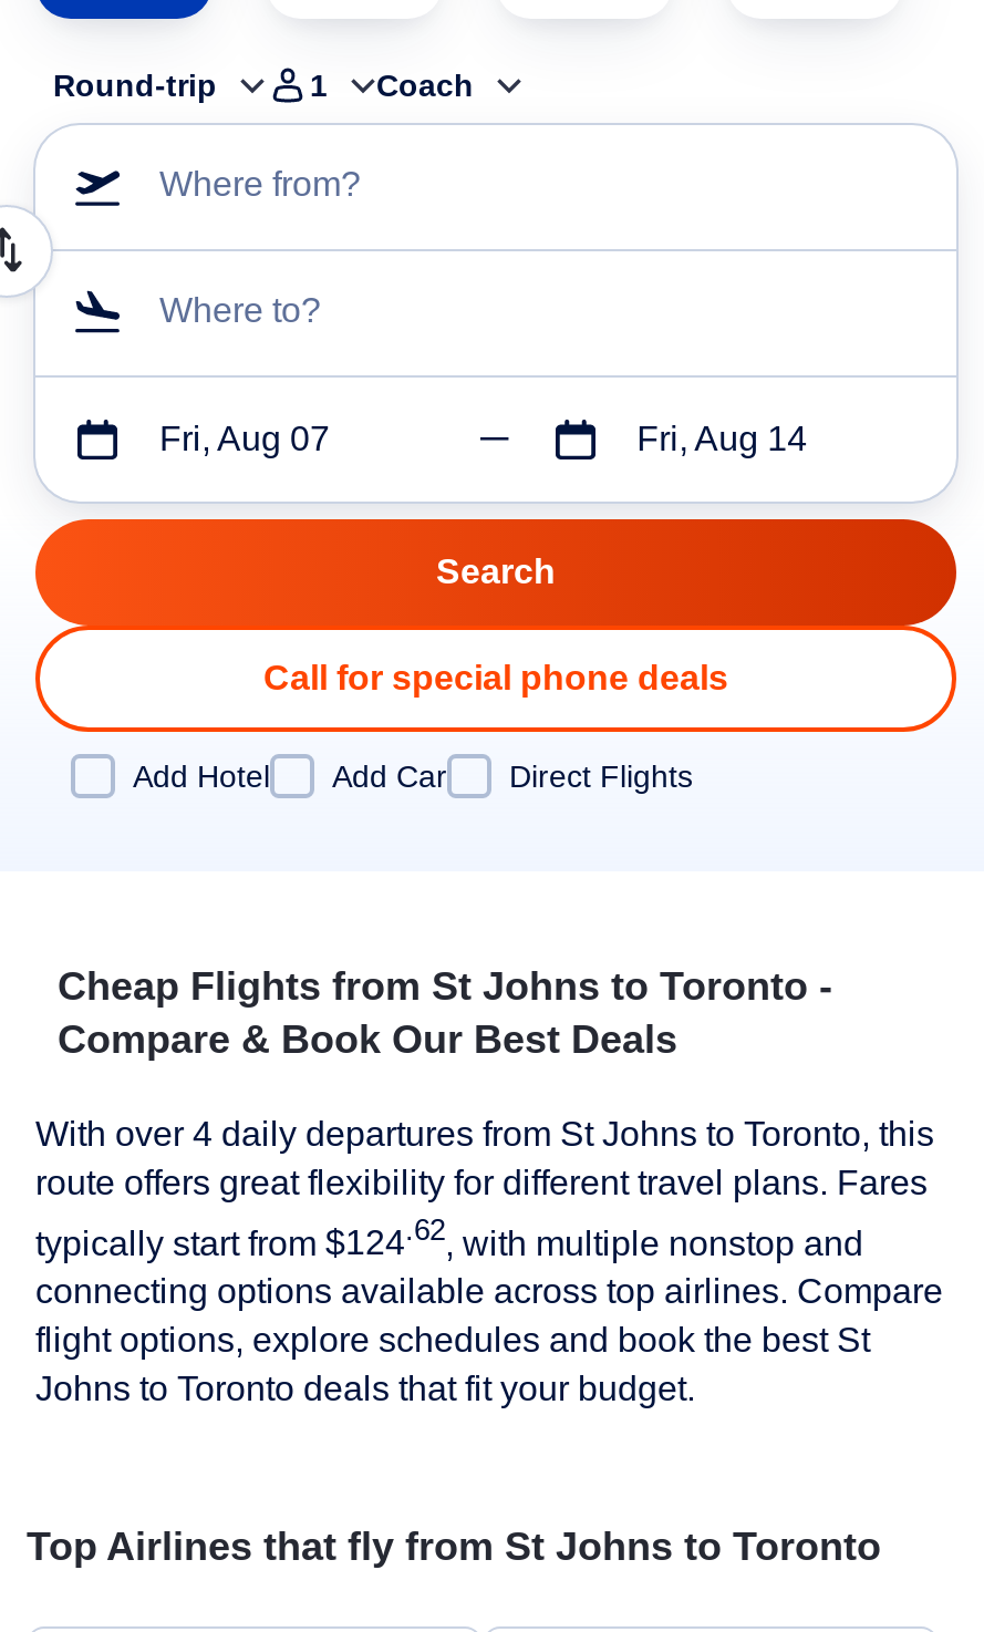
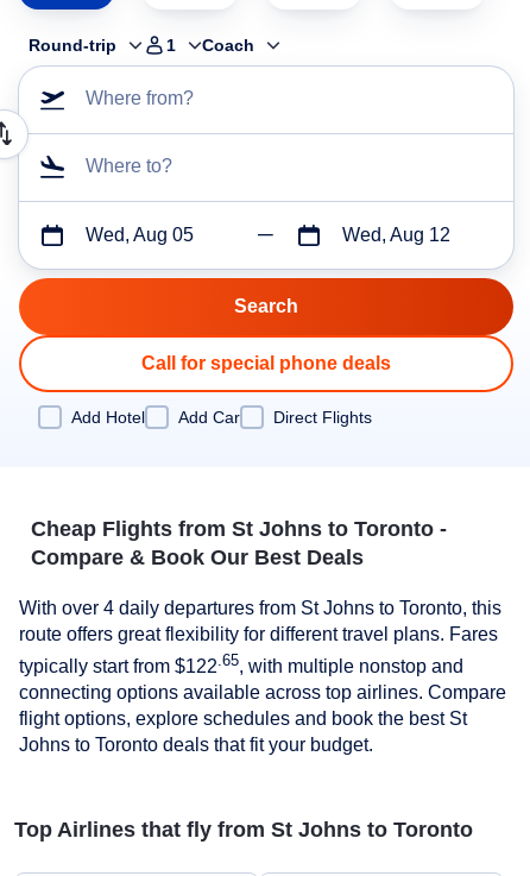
[159,419,330,457] Fri, Aug 07 -> [86,225,194,245] Wed, Aug 05
[637,419,807,457] Fri, Aug 14 -> [342,225,450,245] Wed, Aug 12
[35,1213,863,1260] typically start from $124.62, with multiple nonstop and -> [19,651,463,677] typically start from $122.65, with multiple nonstop and

